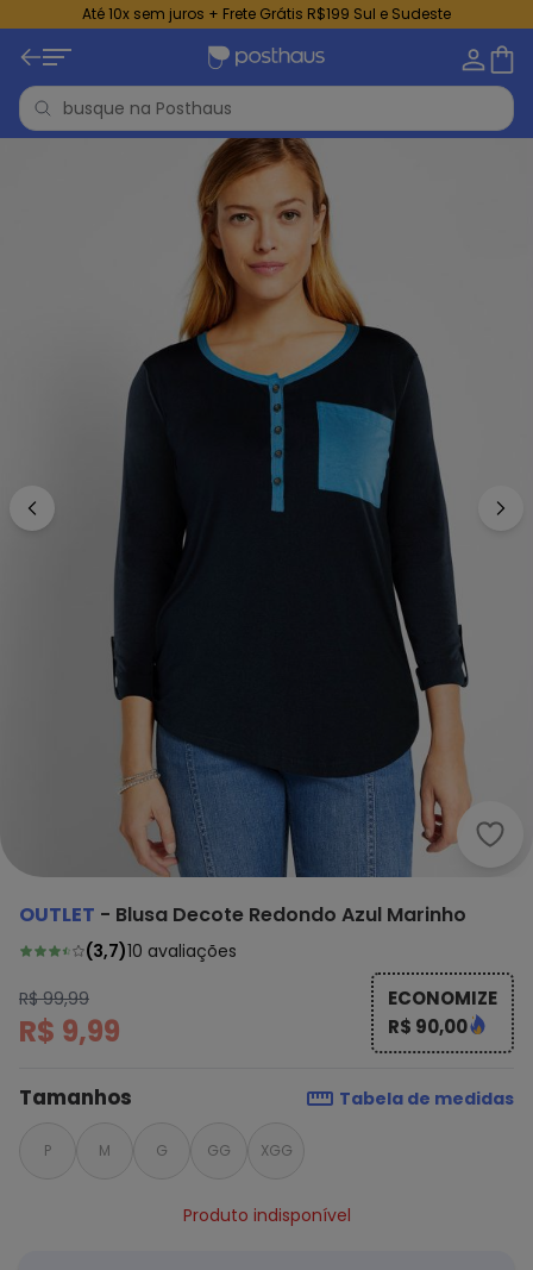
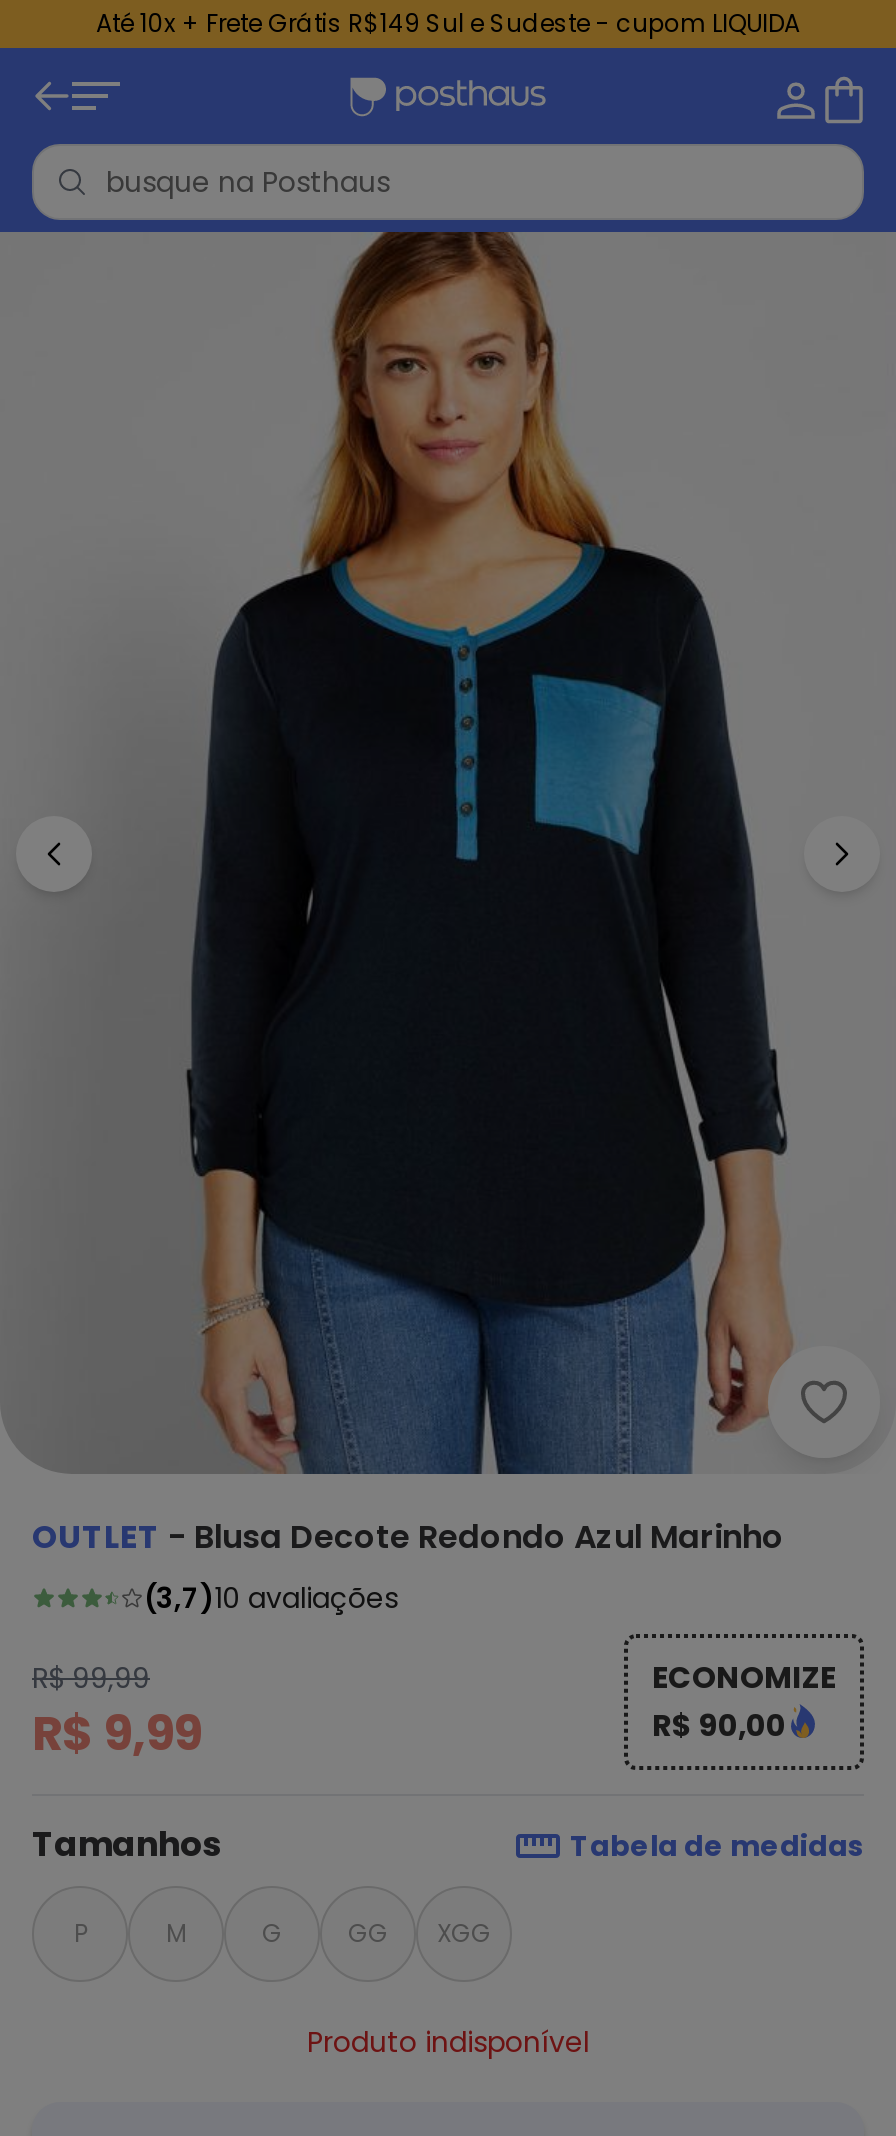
[82,4,451,24] Até 10x sem juros + Frete Grátis R$199 Sul e Sudeste -> [96,6,800,40] Até 10x + Frete Grátis R$149 Sul e Sudeste - cupom LIQUIDA

